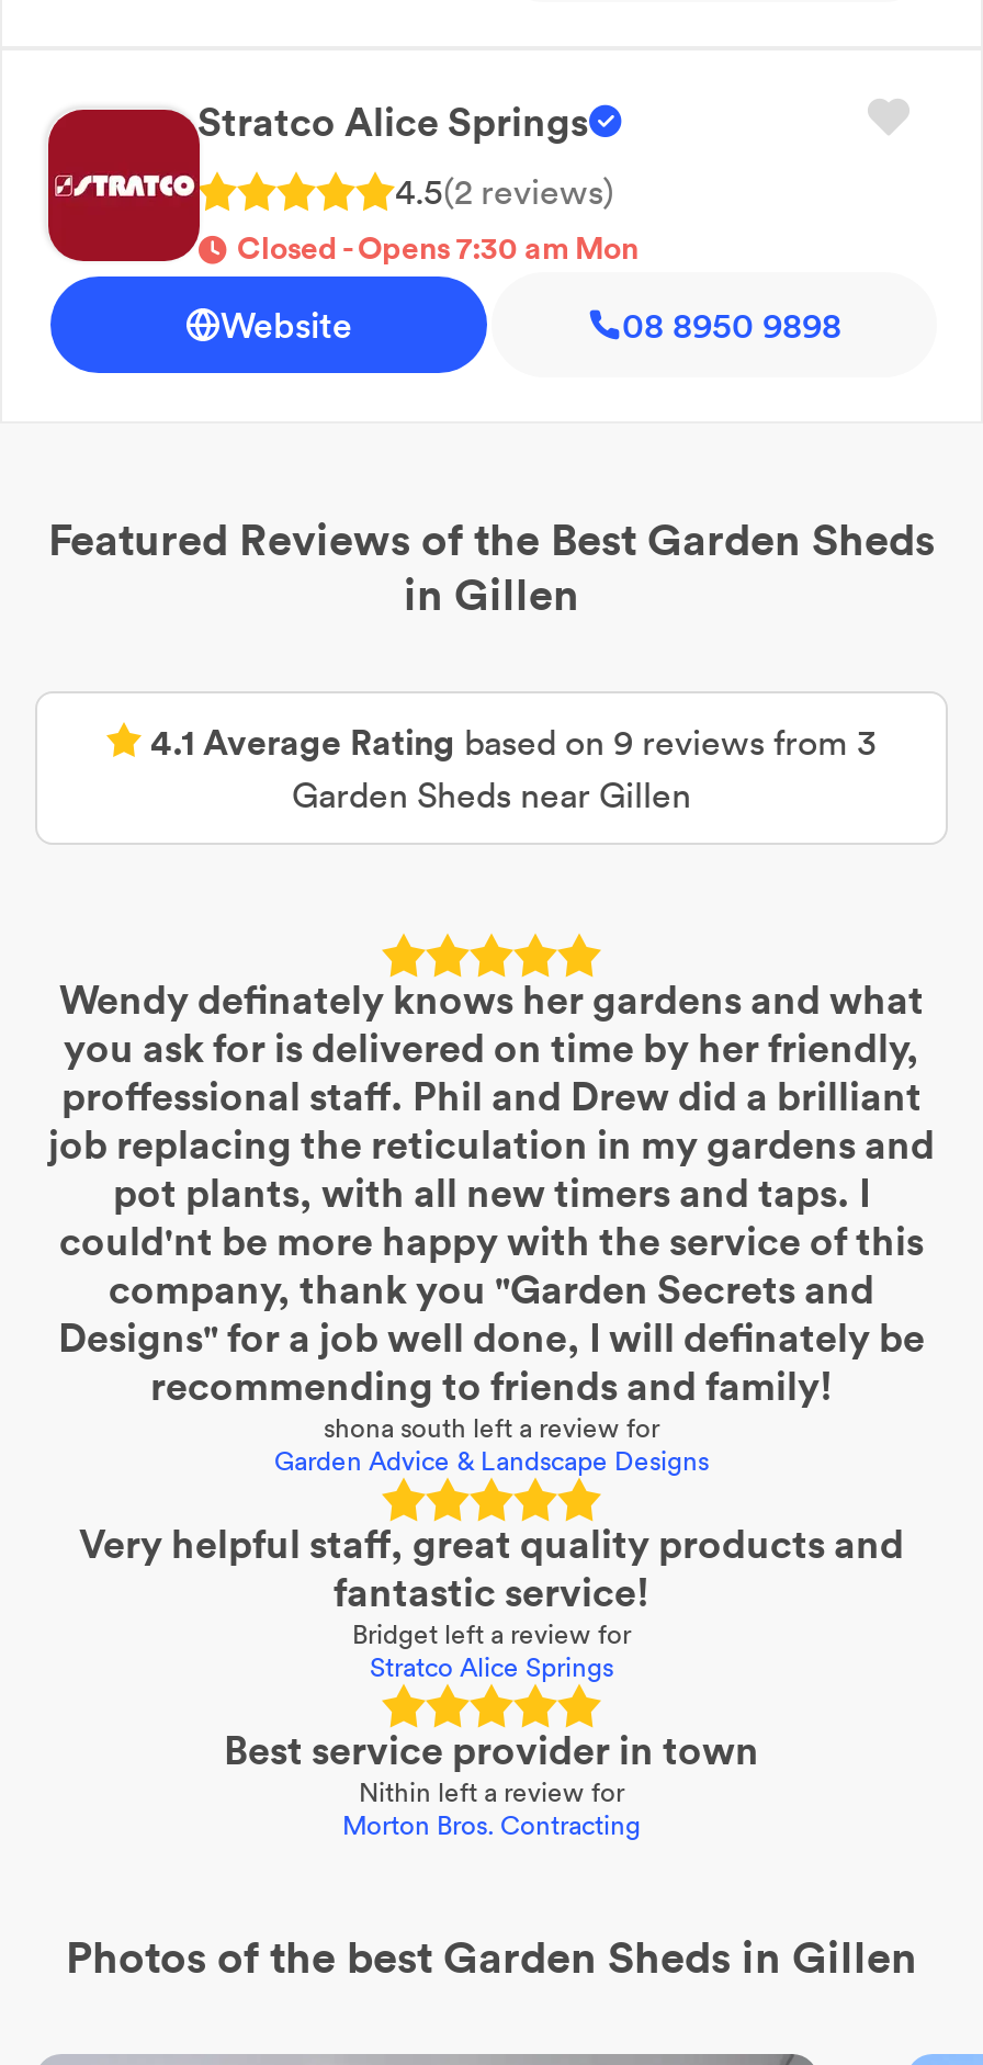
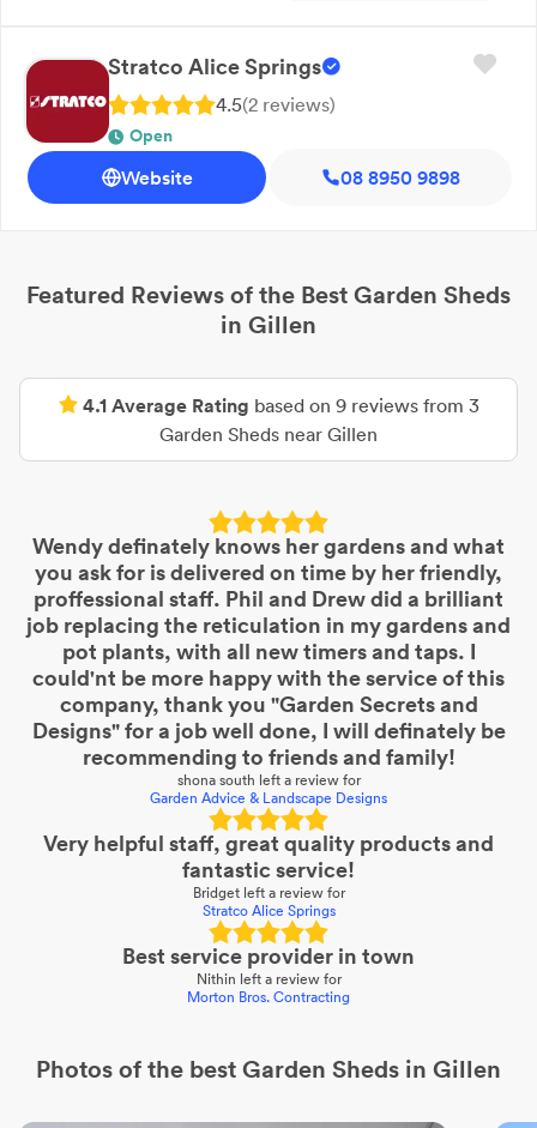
[237,228,639,268] Closed - Opens 7:30 am Mon -> [129,125,173,146] Open

